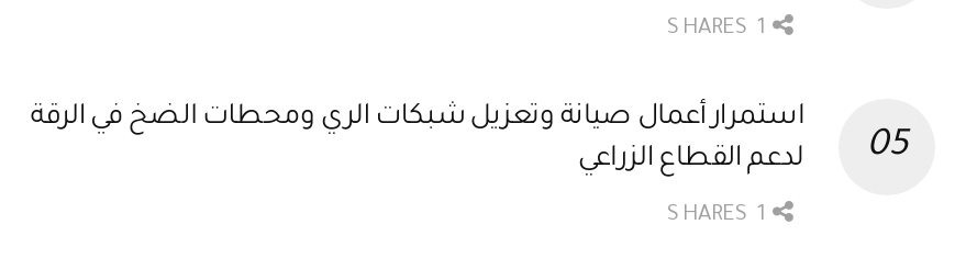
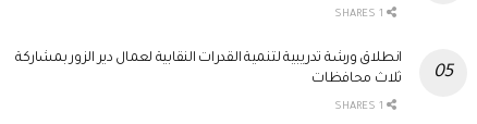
[30,103,803,175] استمرار أعمال صيانة وتعزيل شبكات الري ومحطات الضخ في الرقة | لدعم القطاع الزراعي -> [16,51,402,87] انطلاق ورشة تدريبية لتنمية القدرات النقابية لعمال دير الزور بمشاركة | ثلاث محافظات

